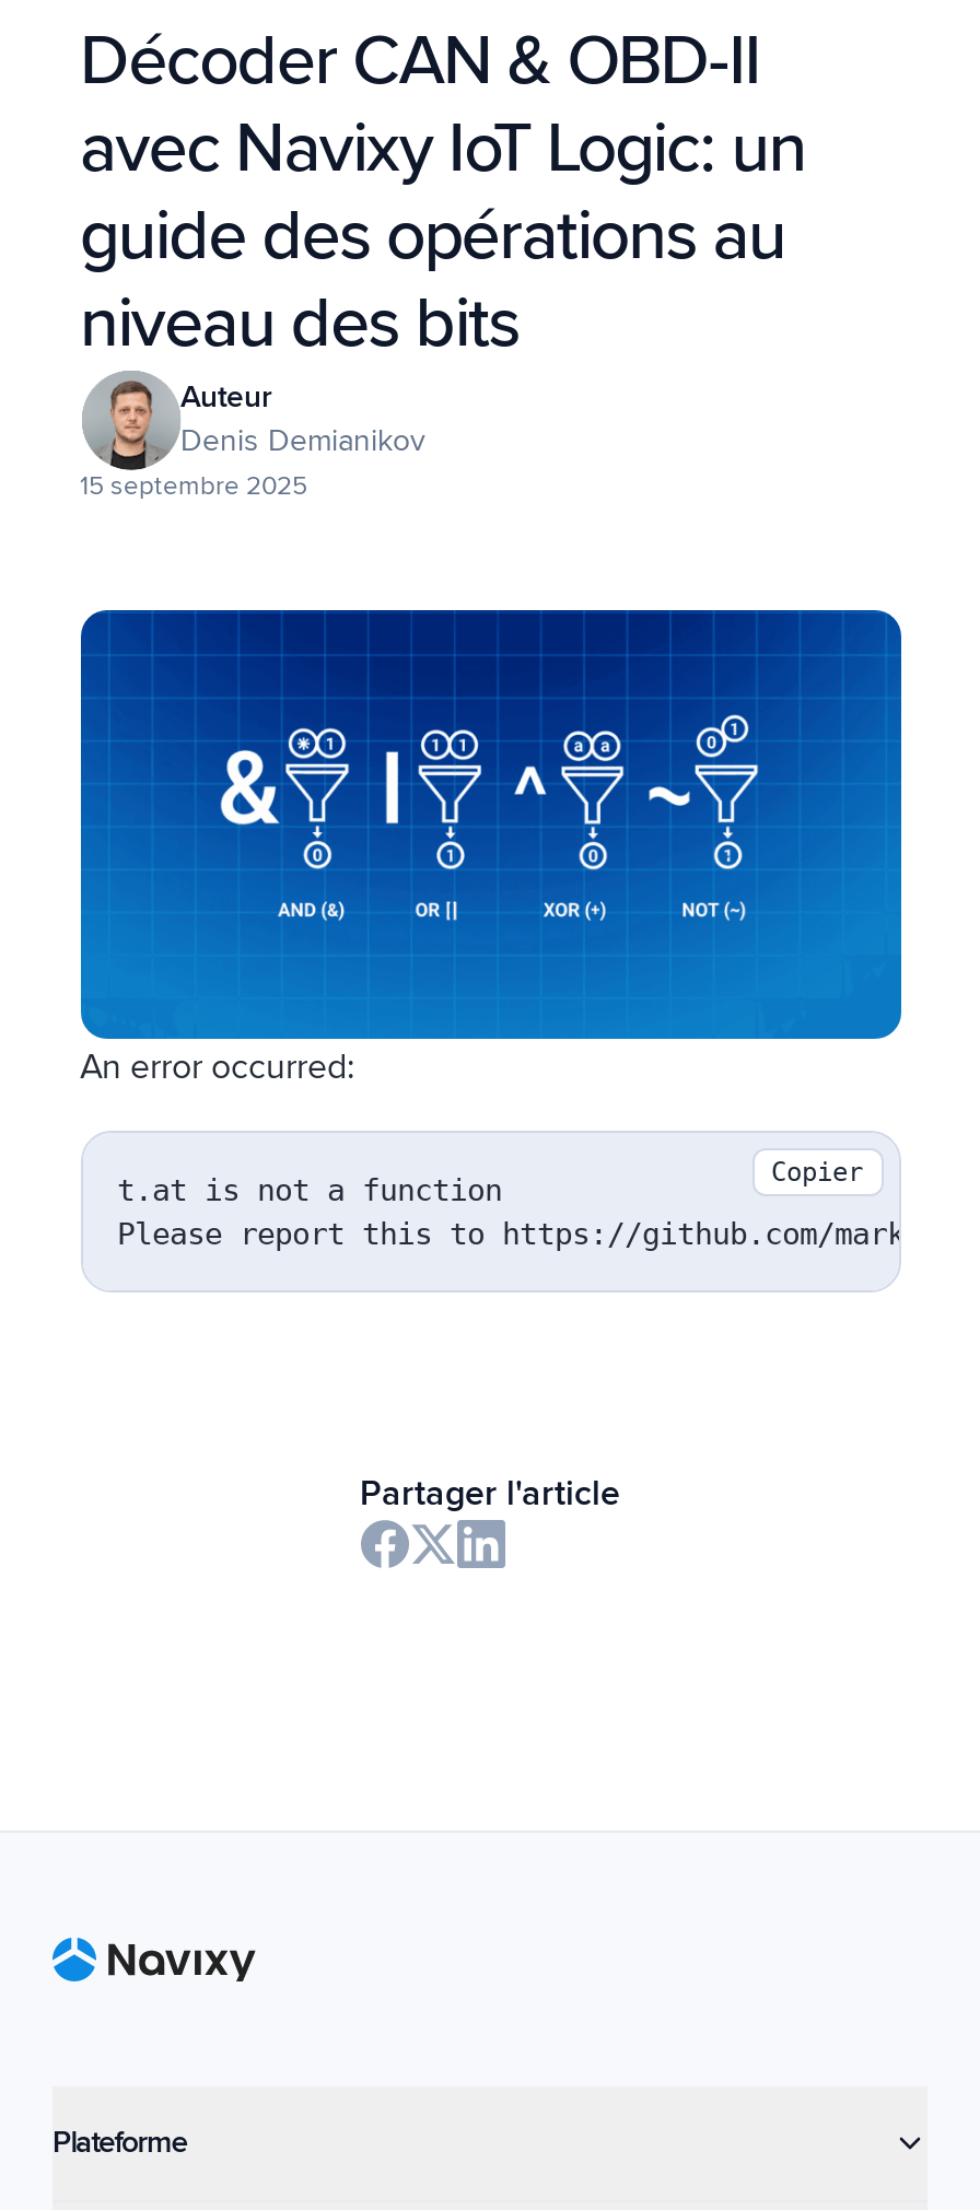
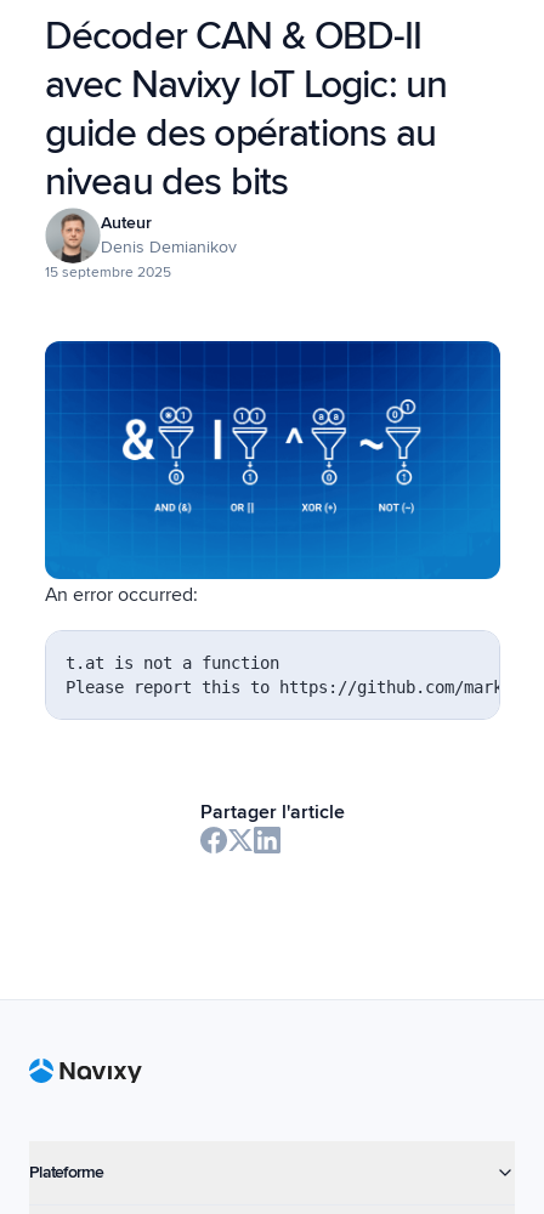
[771,1157,863,1187] Copier -> none

